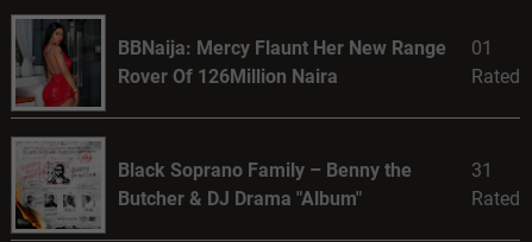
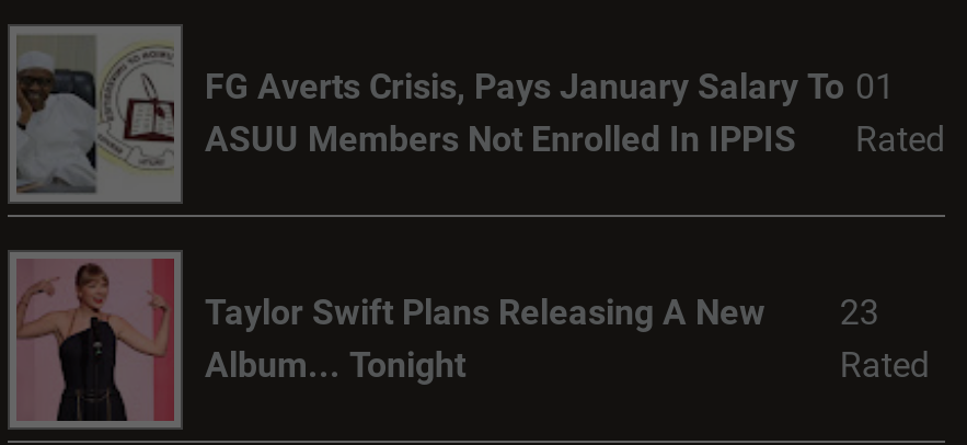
[14,18,446,108] [image] | BBNaija: Mercy Flaunt Her New Range | Rover Of 126Million Naira -> [16,33,844,195] [image] | FG Averts Crisis, Pays January Salary To | ASUU Members Not Enrolled In IPPIS
[14,141,412,230] [image] | Black Soprano Family – Benny the | Butcher & DJ Drama "Album" -> [16,256,765,423] [image] | Taylor Swift Plans Releasing A New | Album... Tonight
[471,158,493,181] 31 -> [840,290,879,332] 23

